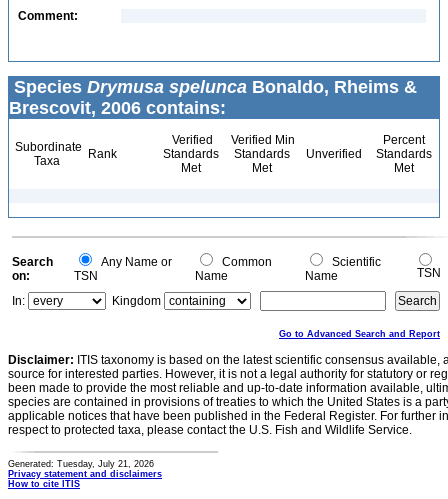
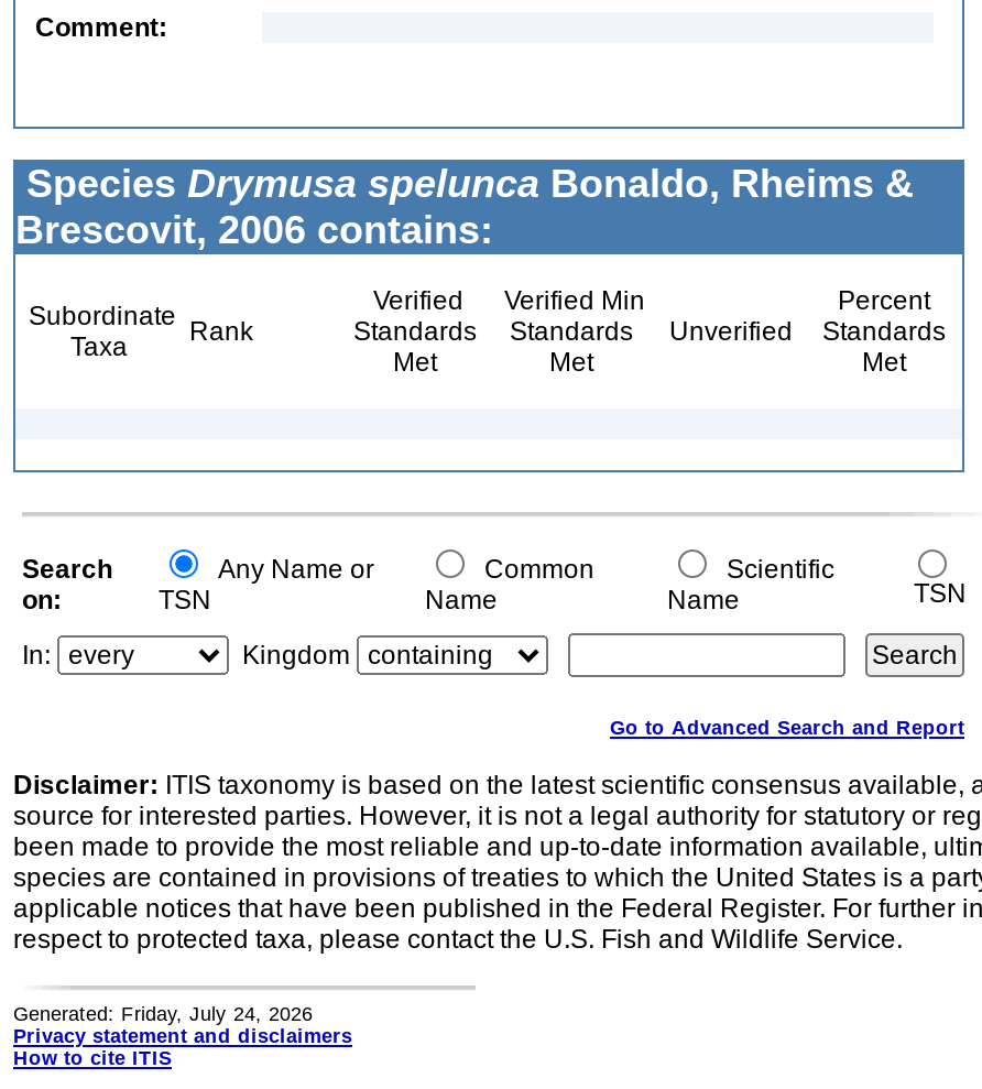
[8,459,154,469] Generated: Tuesday, July 21, 2026 -> [13,1003,313,1025] Generated: Friday, July 24, 2026

